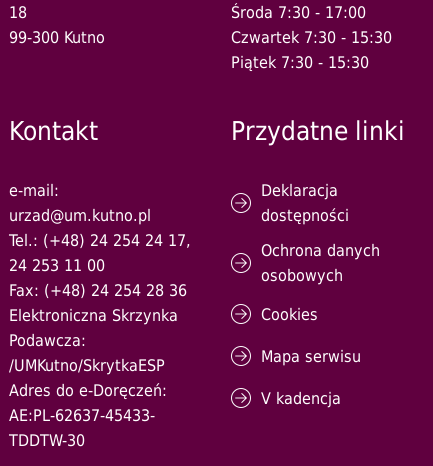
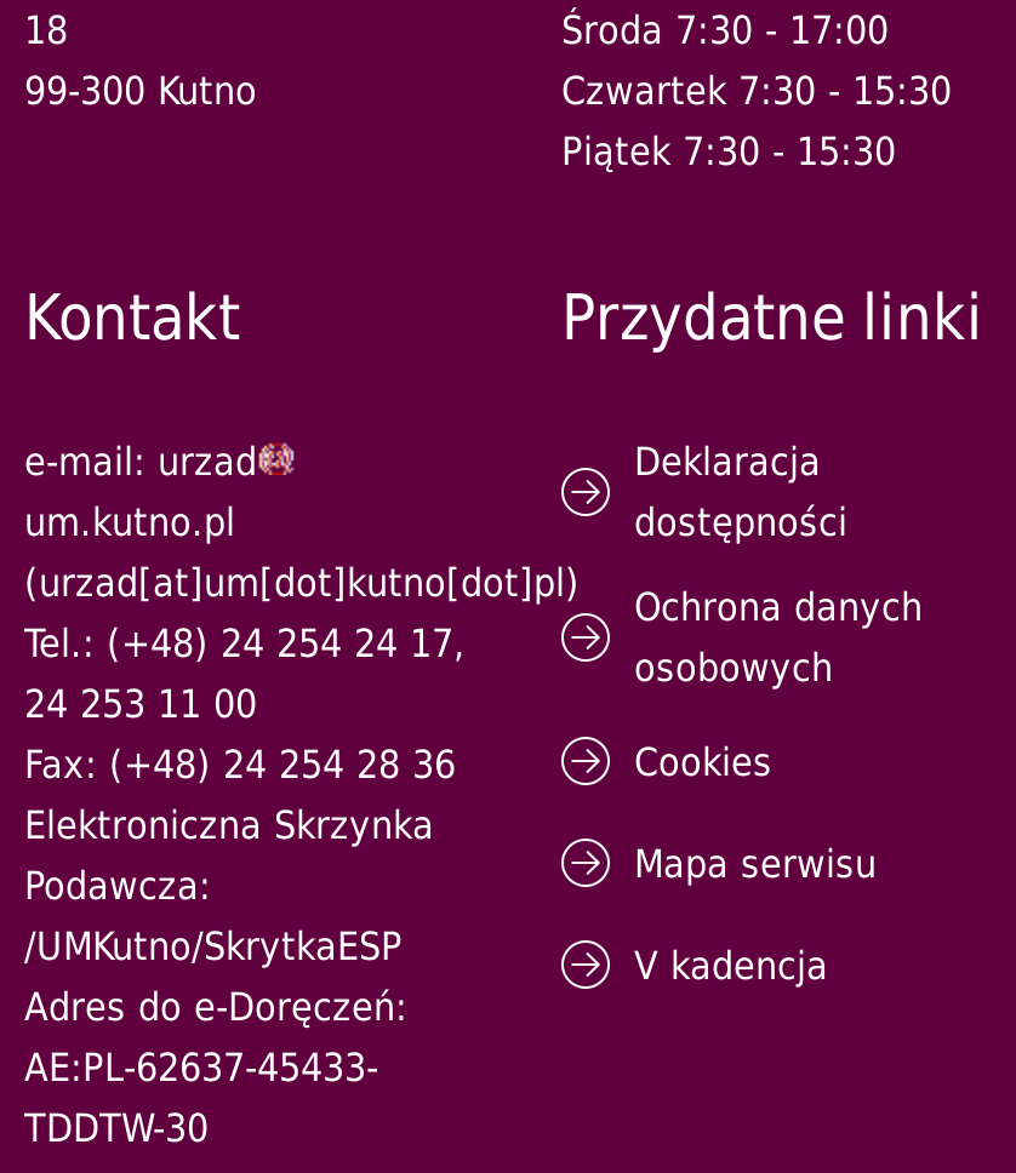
[9,181,151,225] e-mail: | urzad@um.kutno.pl -> [24,439,580,606] e-mail: urzad | um.kutno.pl | (urzad[at]um[dot]kutno[dot]pl)

